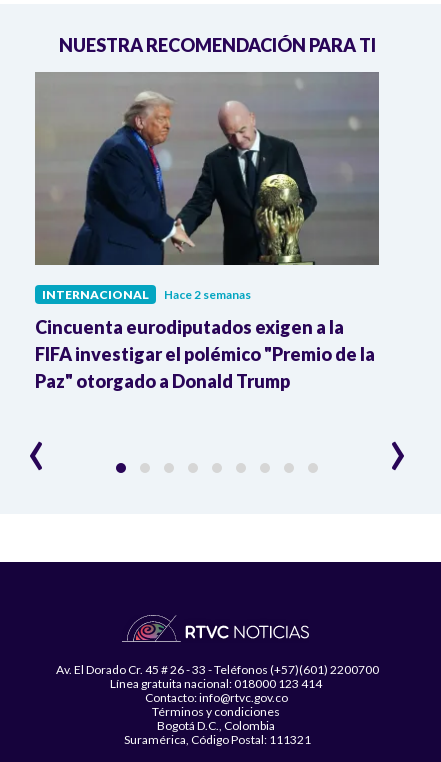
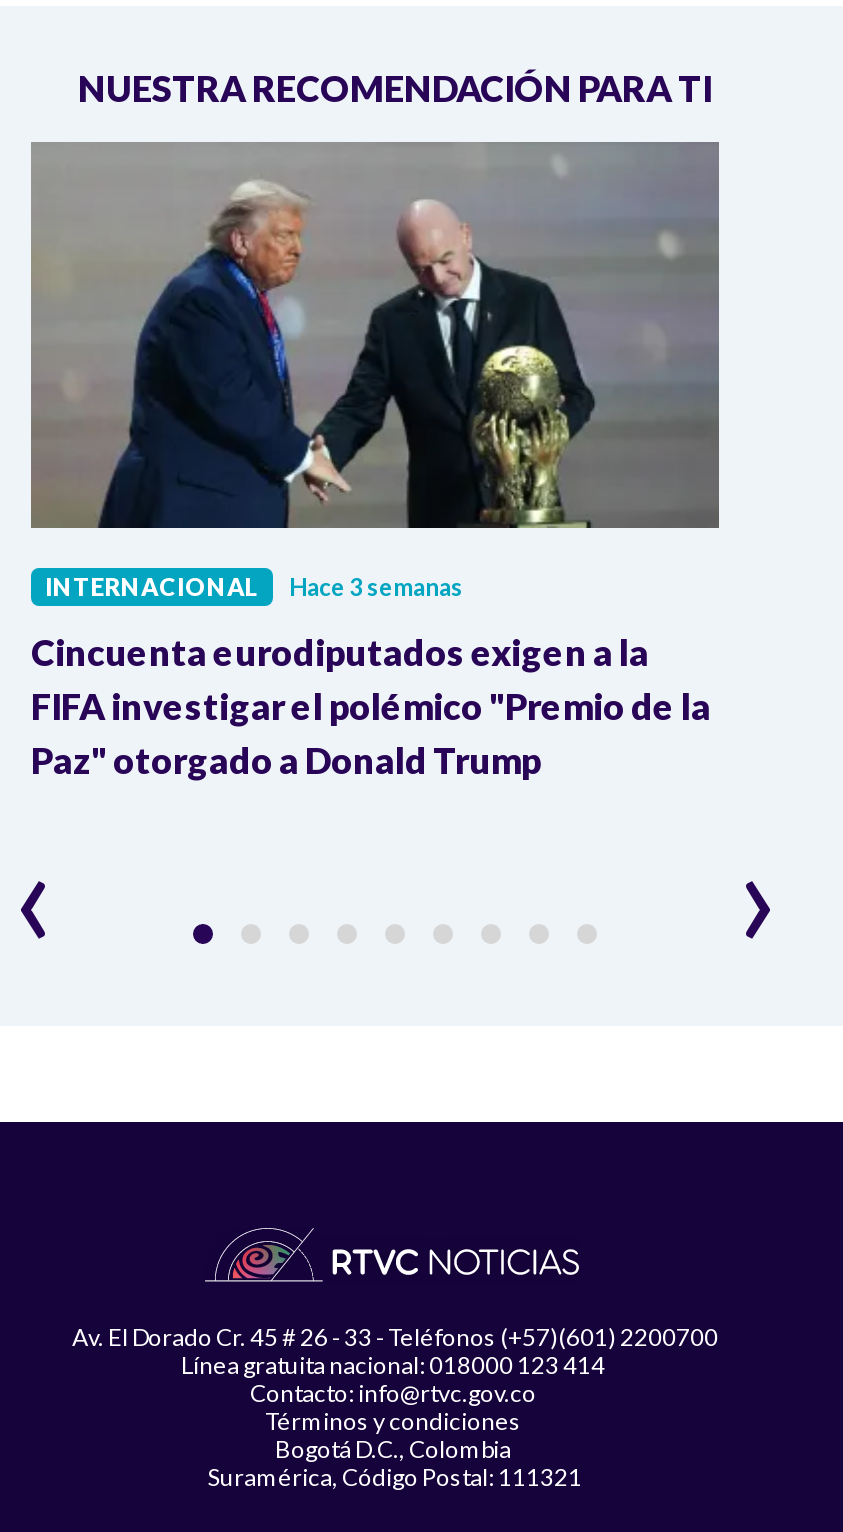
[42,287,251,302] INTERNACIONAL Hace 2 semanas -> [45,571,463,601] INTERNACIONAL Hace 3 semanas

